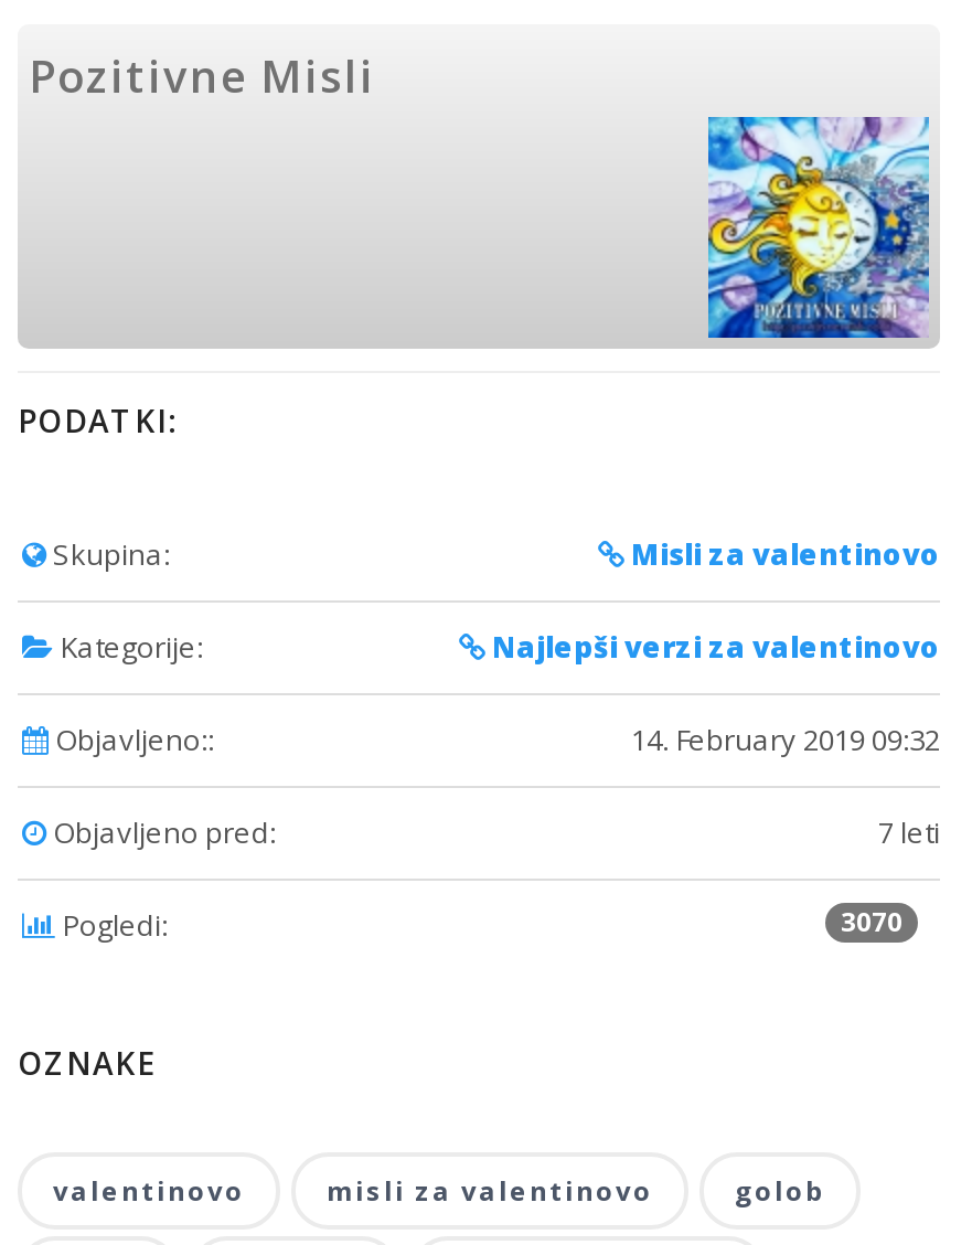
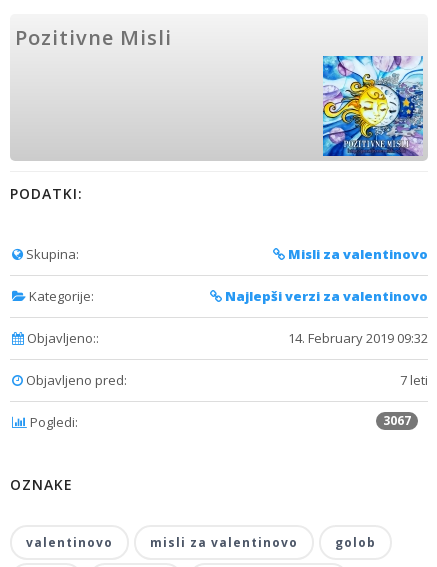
[841,902,902,939] 3070 -> [383,411,411,428] 3067

